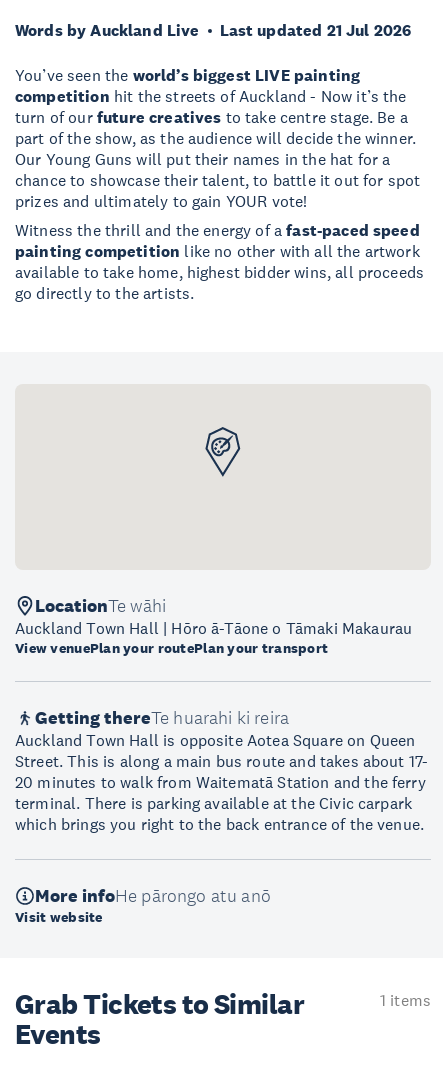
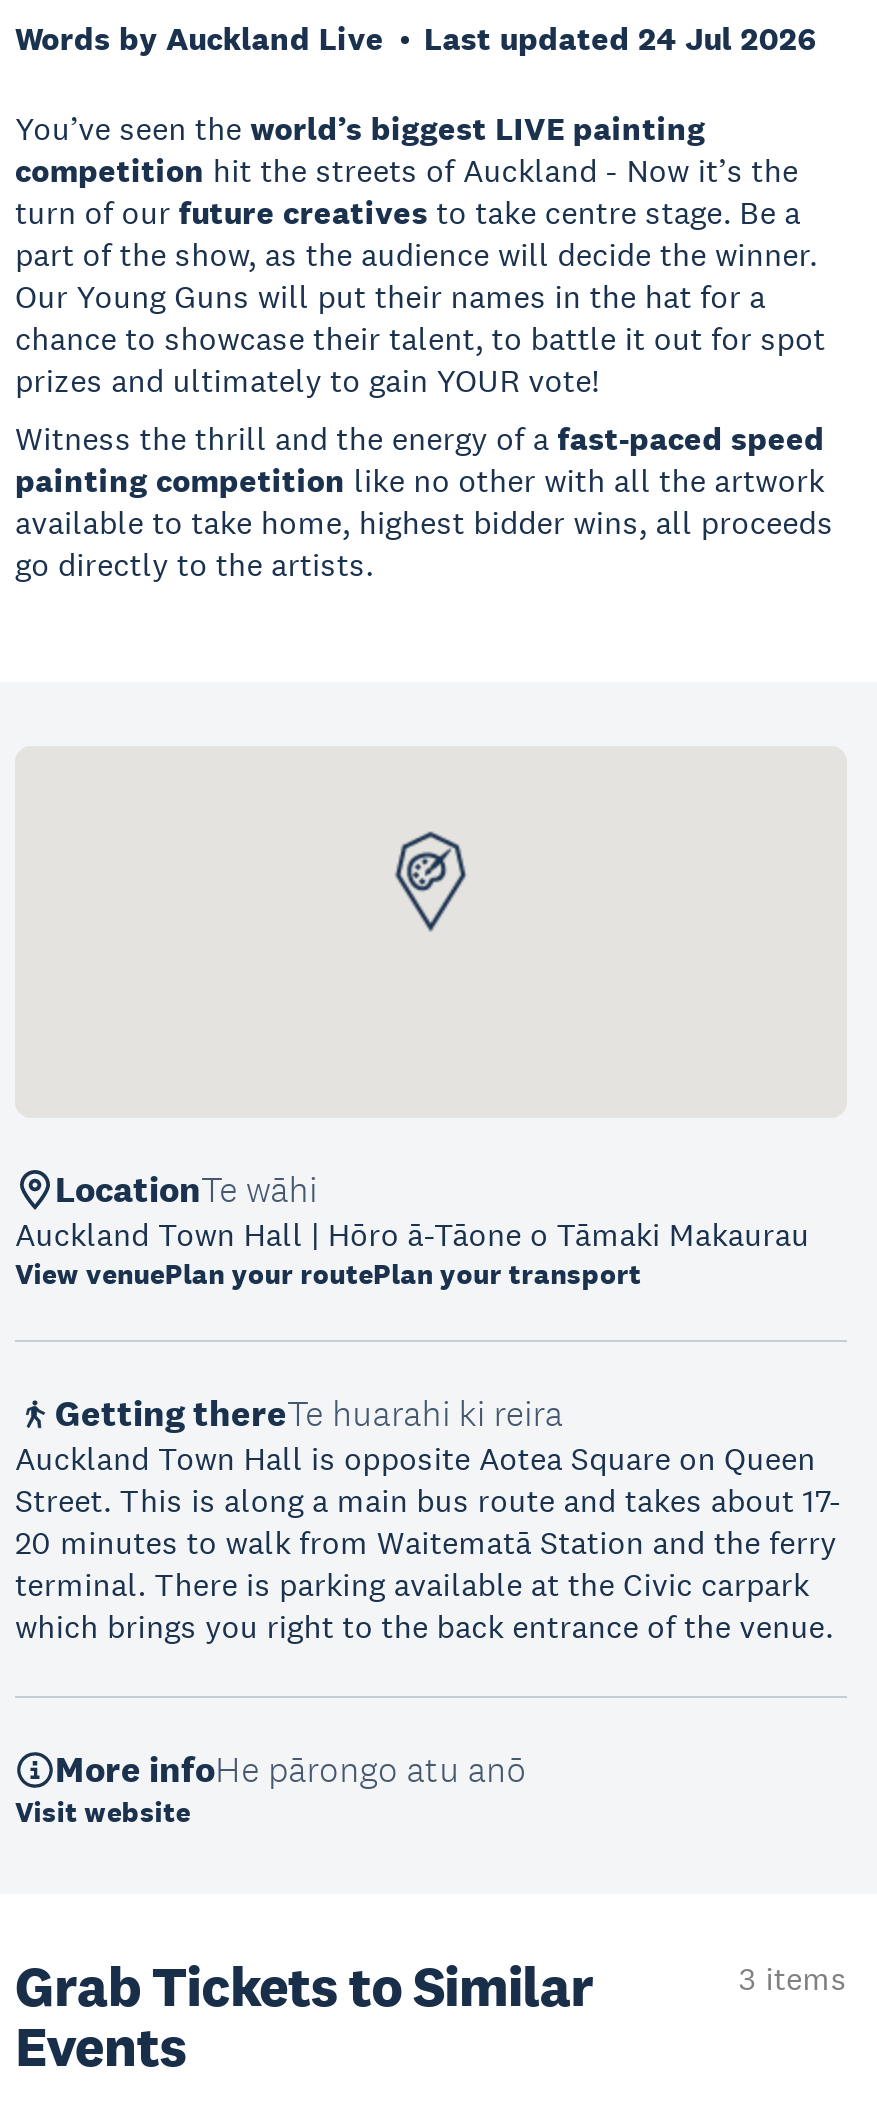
[219,20,411,41] Last updated 21 Jul 2026 -> [424,18,816,60] Last updated 24 Jul 2026
[380,990,431,1010] 1 items -> [739,1958,847,1998] 3 items

